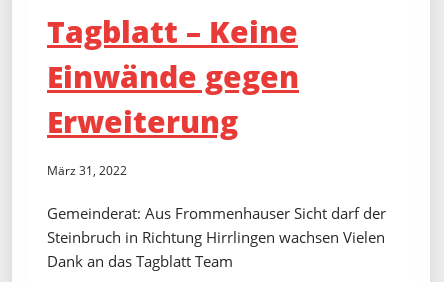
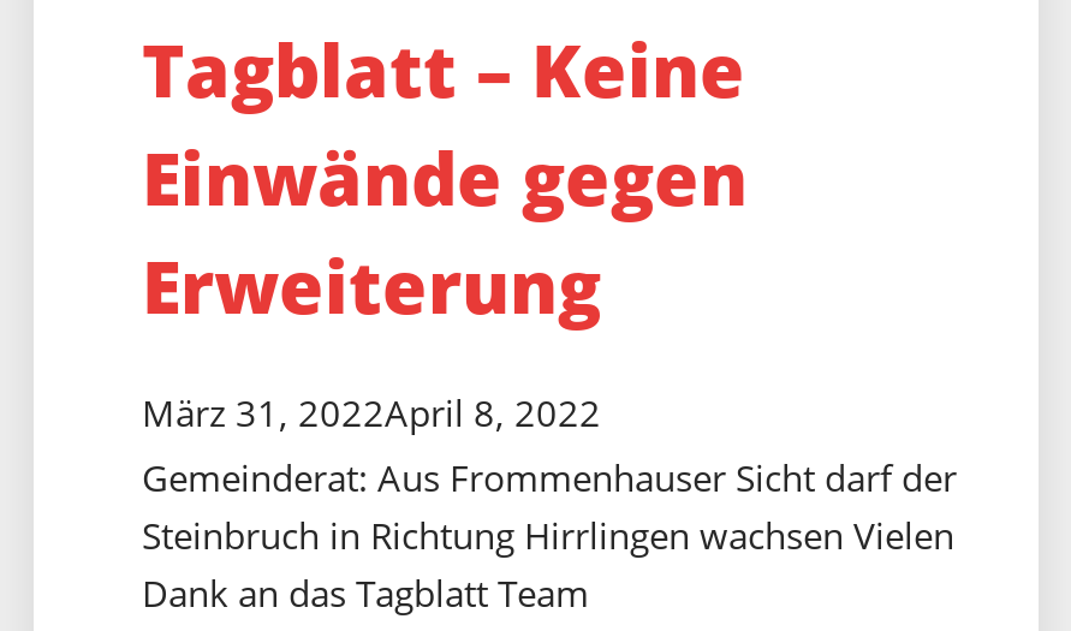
[47,162,127,179] März 31, 2022 -> [142,388,601,436] März 31, 2022April 8, 2022

